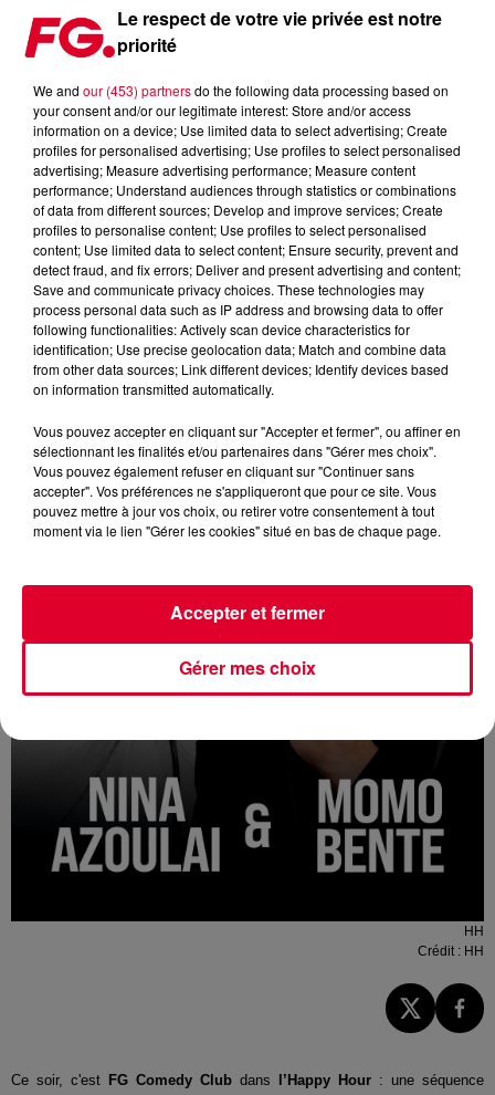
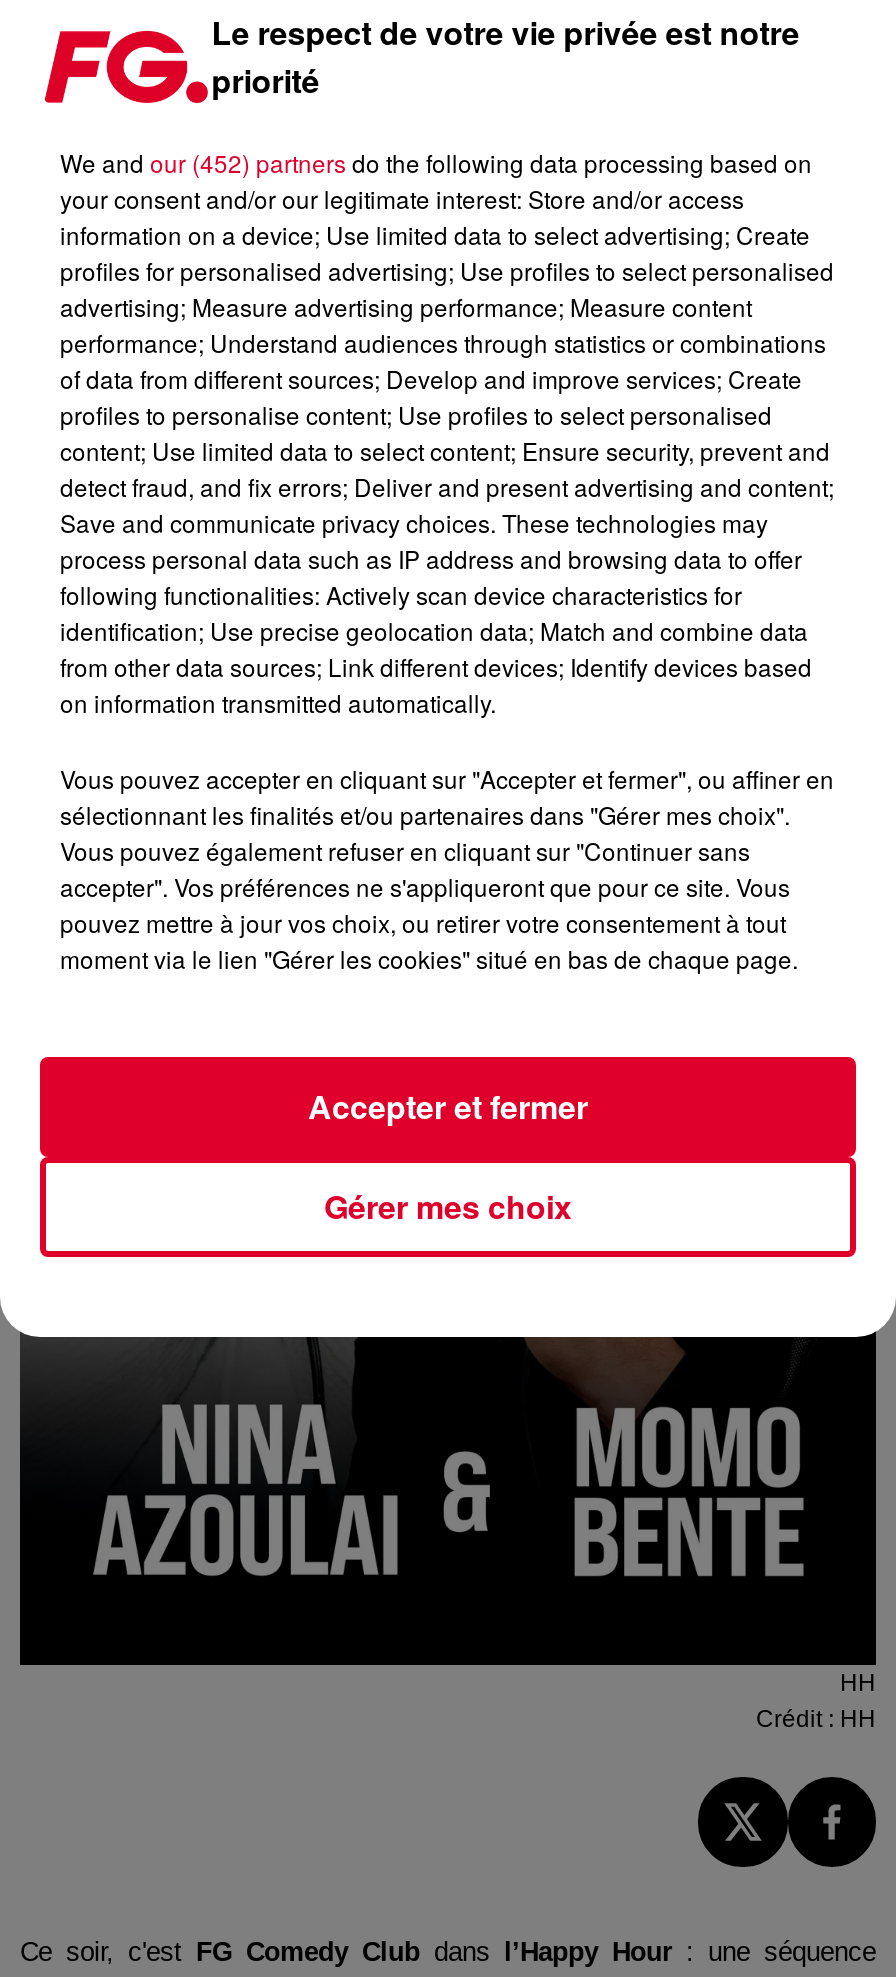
[33,81,449,100] We and our (453) partners do the following data processing based on -> [60,145,812,179] We and our (452) partners do the following data processing based on

